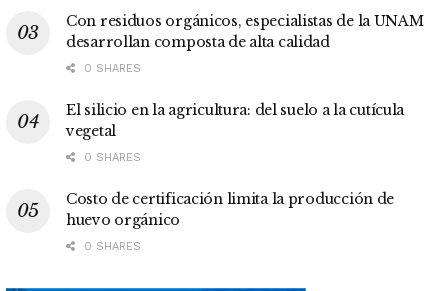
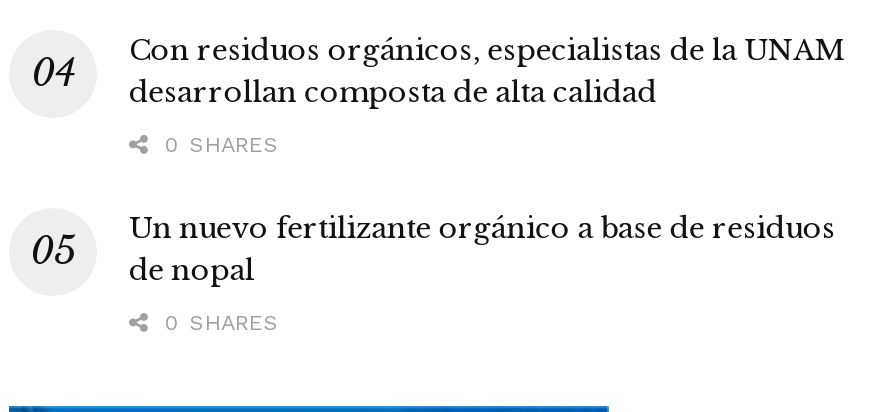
[66,101,404,229] El silicio en la agricultura: del suelo a la cutícula | vegetal | 0 SHARES | Costo de certificación limita la producción de | huevo orgánico -> [129,210,836,288] Un nuevo fertilizante orgánico a base de residuos | de nopal

